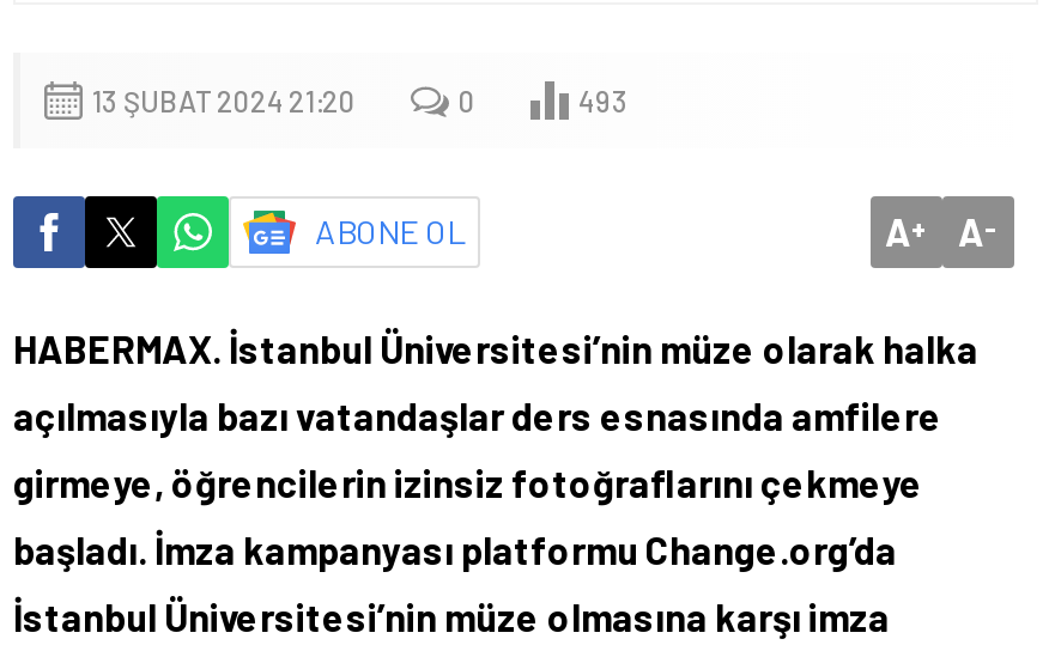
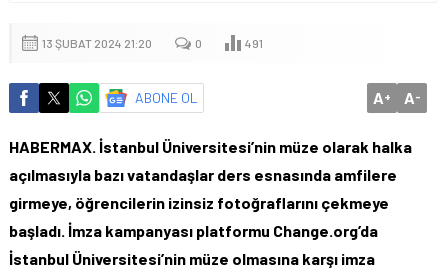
[578,83,629,117] 493 -> [245,36,263,50] 491

